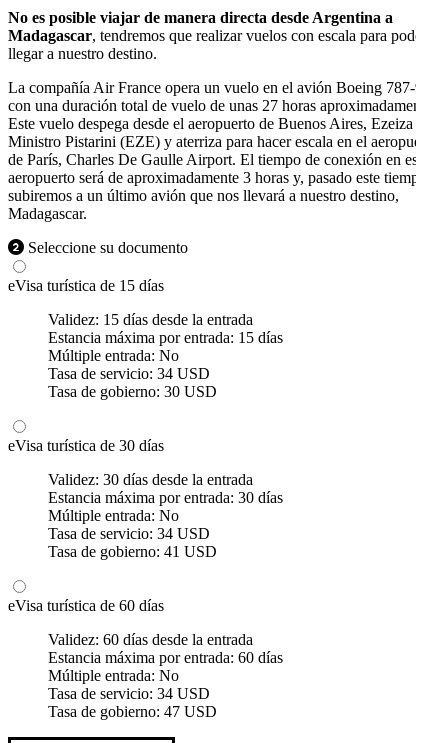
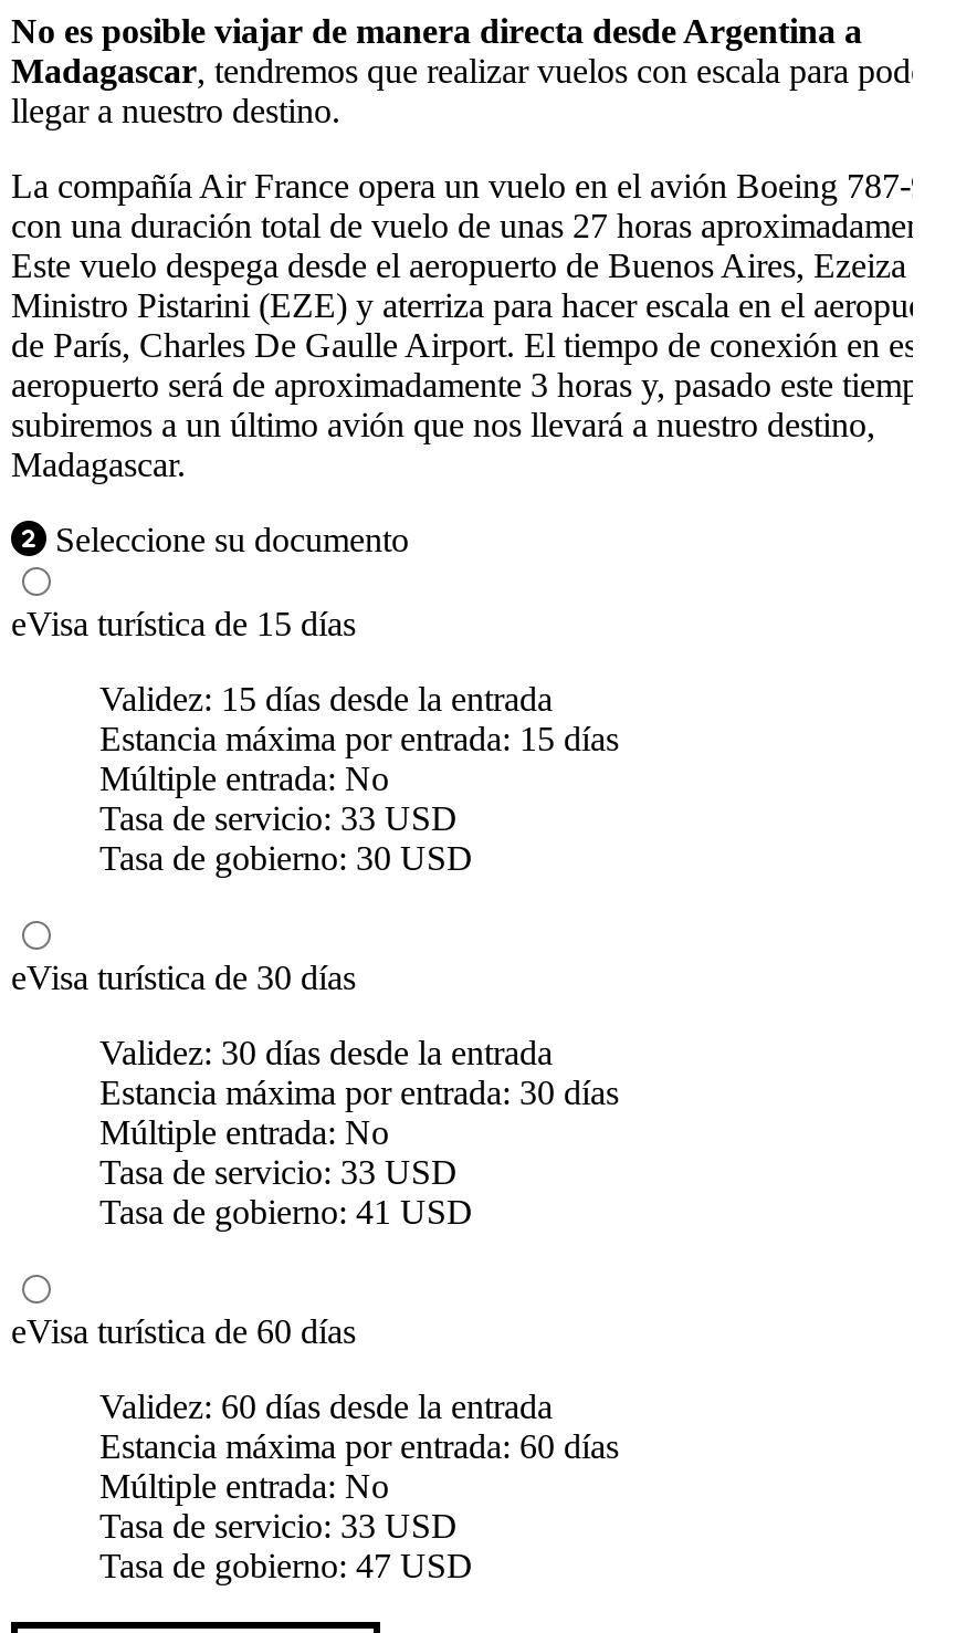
[48,365,210,382] Tasa de servicio: 34 USD -> [99,800,458,838] Tasa de servicio: 33 USD
[48,525,210,542] Tasa de servicio: 34 USD -> [99,1154,458,1192] Tasa de servicio: 33 USD
[48,685,210,702] Tasa de servicio: 34 USD -> [99,1508,458,1545] Tasa de servicio: 33 USD

